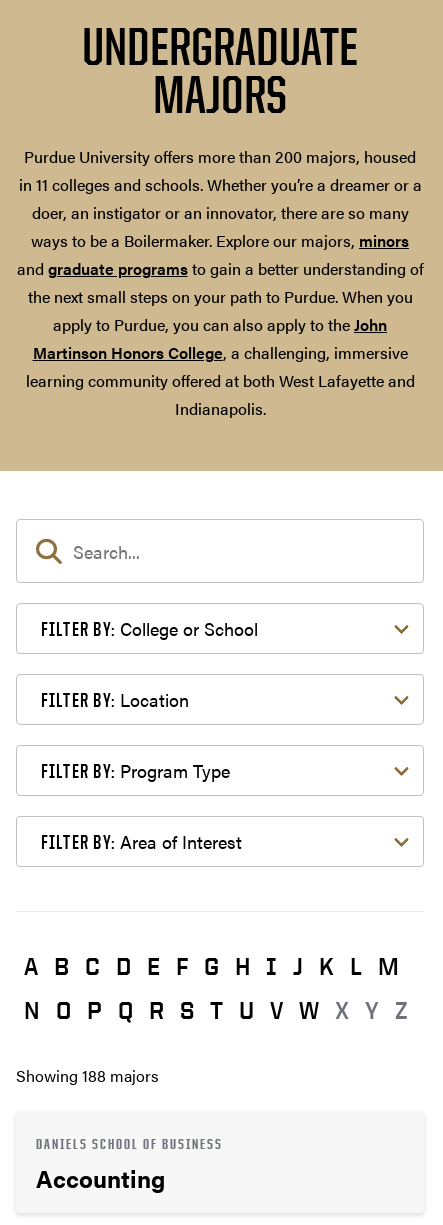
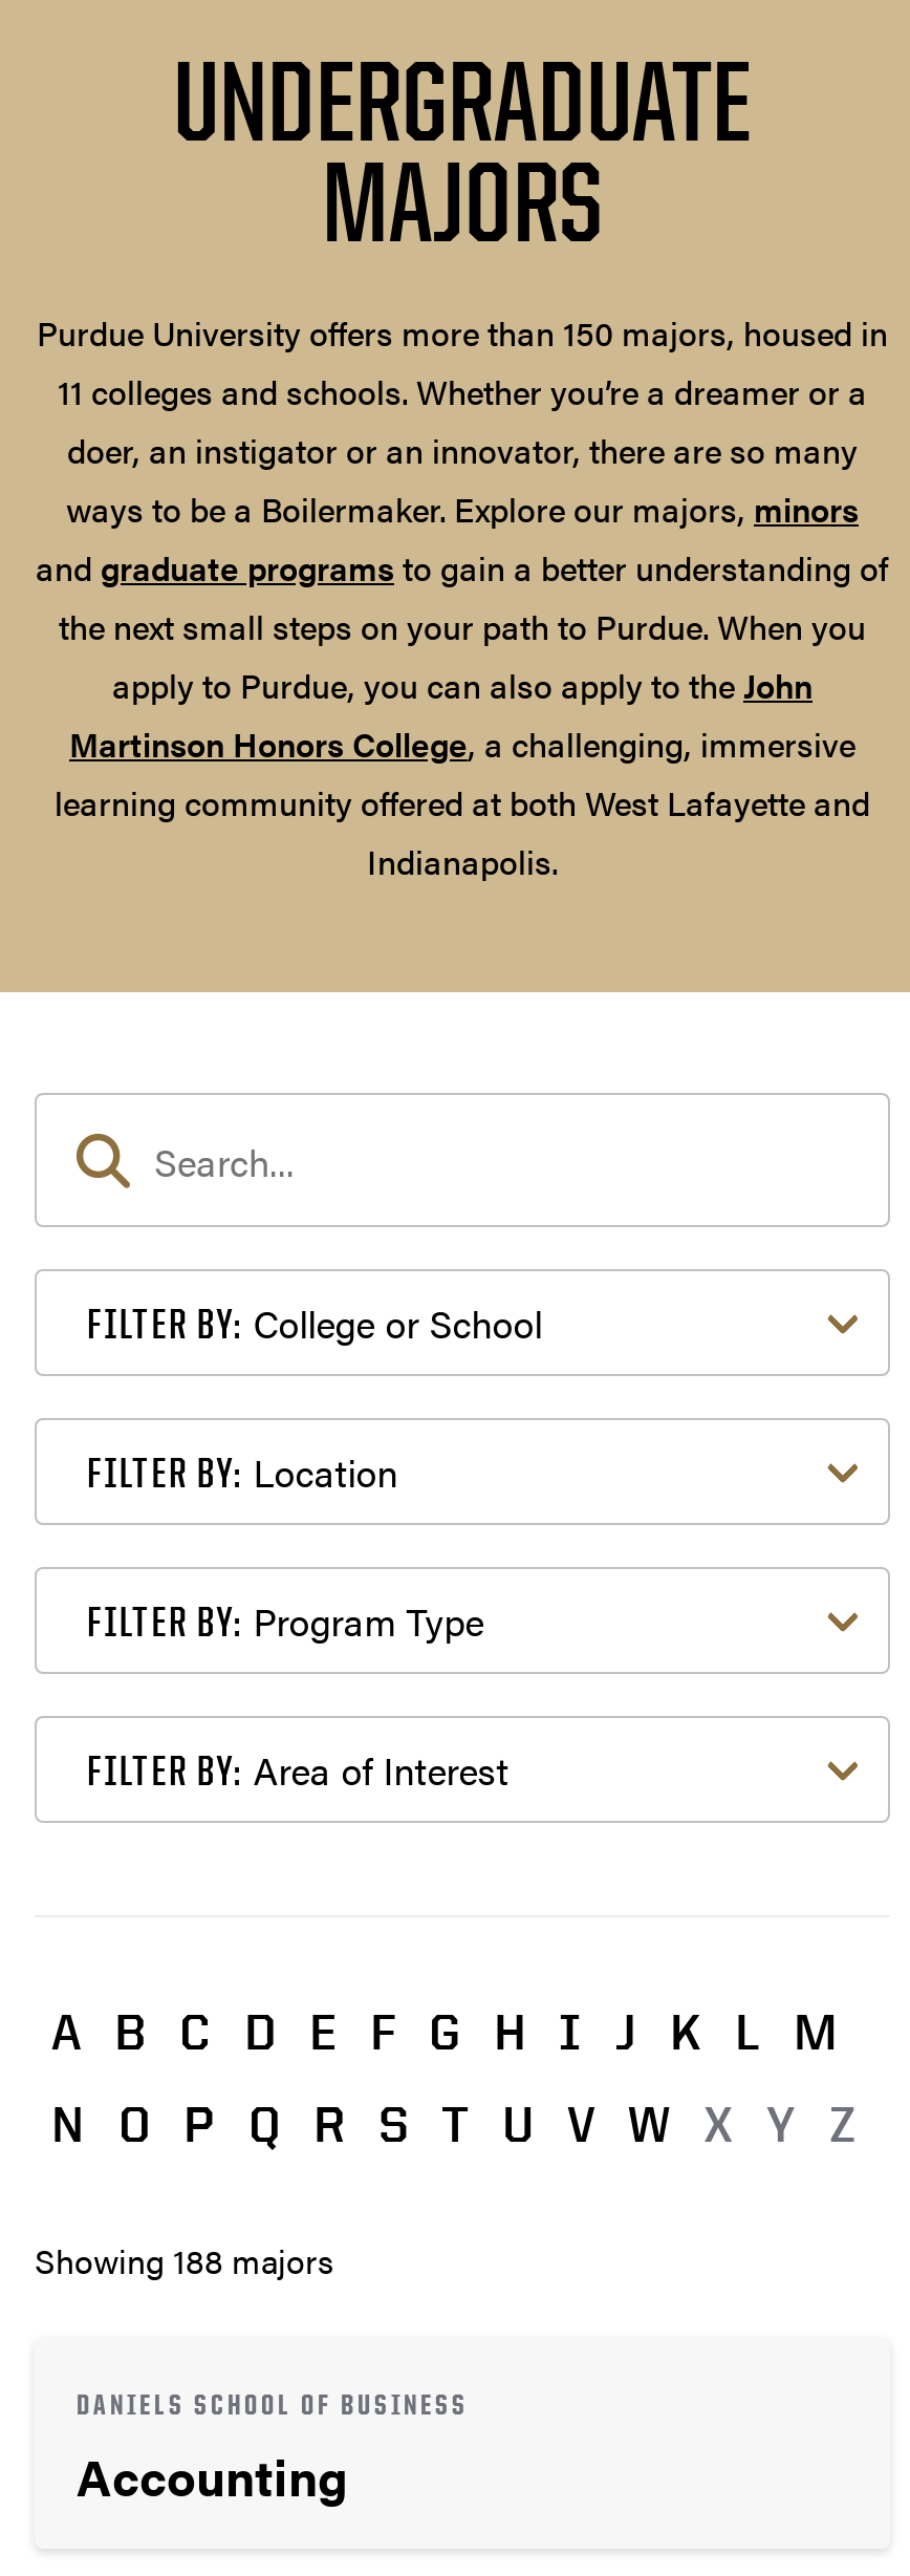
[18,145,421,196] Purdue University offers more than 200 majors, housed | in 11 colleges and schools. Whether you’re a dreamer or a -> [37,309,888,416] Purdue University offers more than 150 majors, housed in | 11 colleges and schools. Whether you’re a dreamer or a

